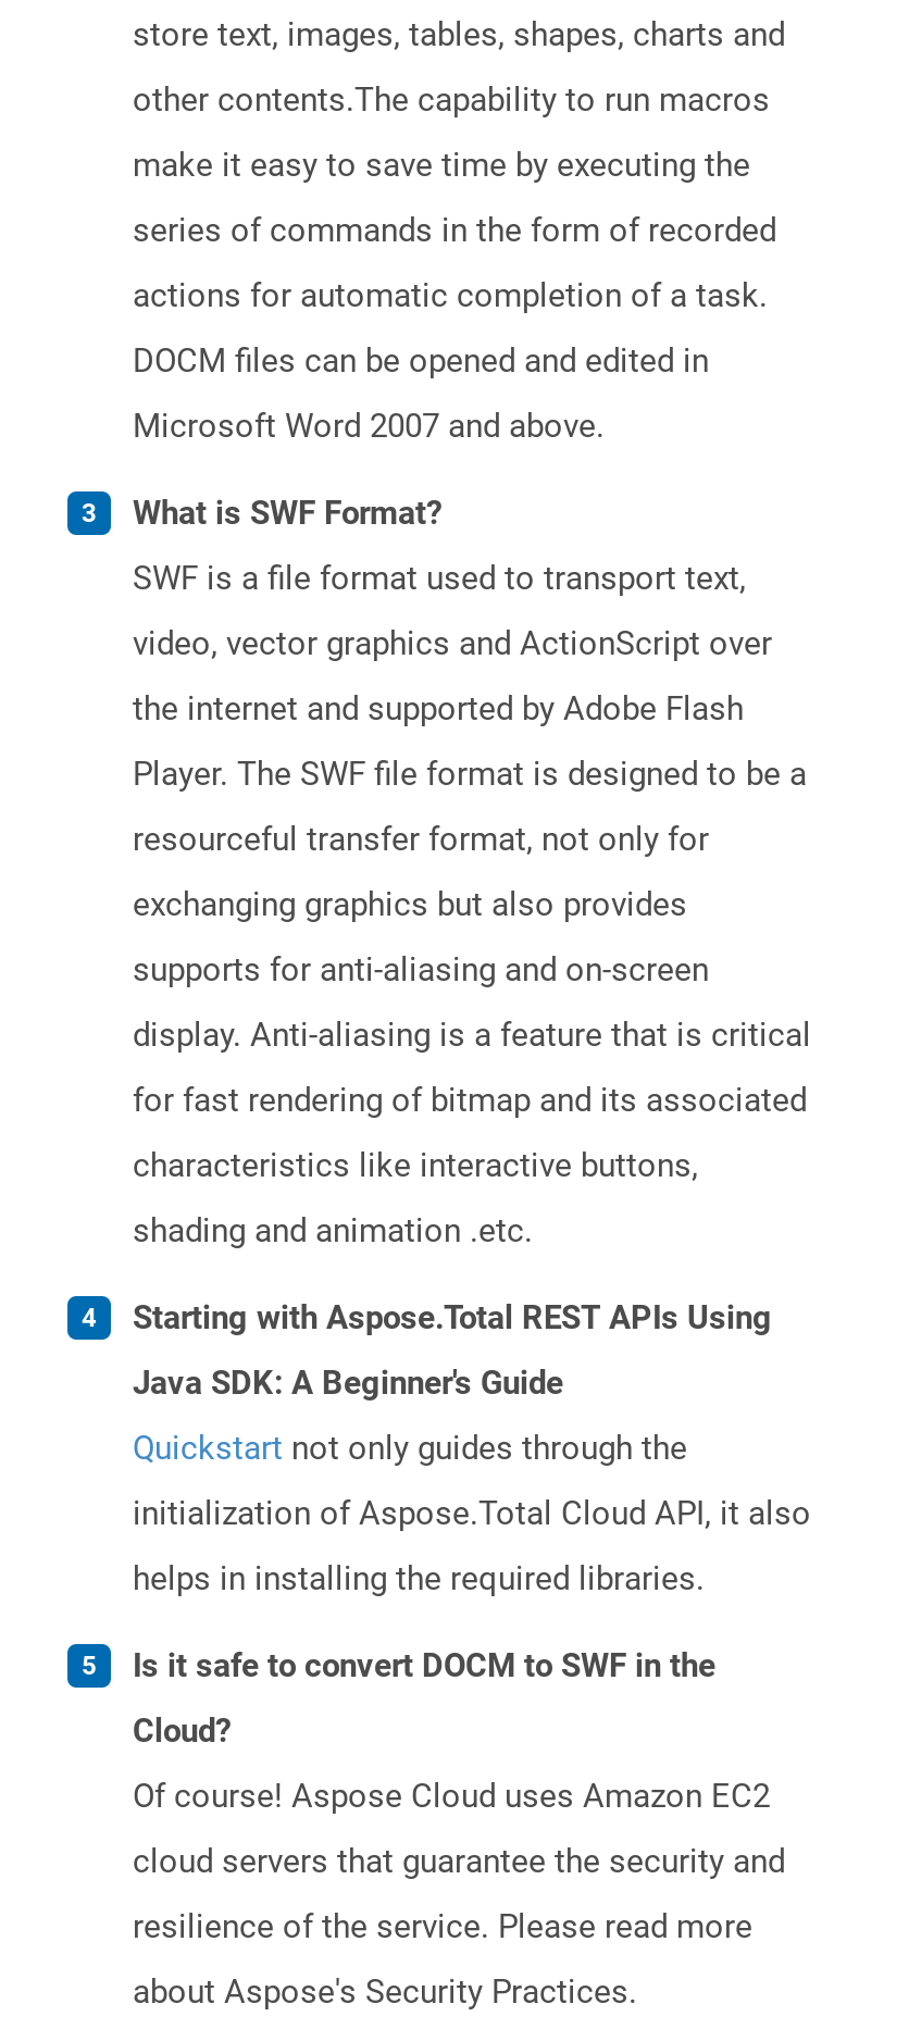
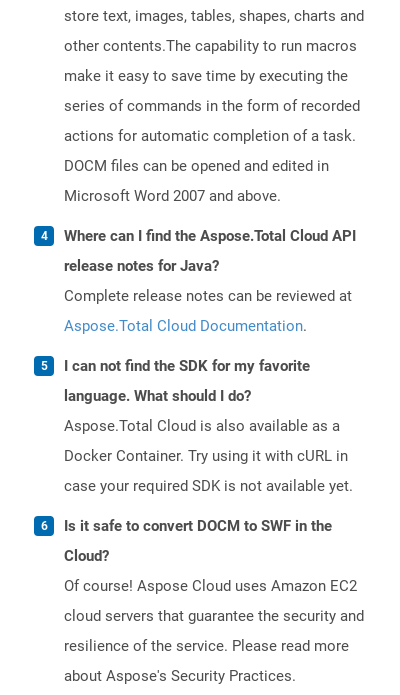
[133,494,811,1599] What is SWF Format? | SWF is a file format used to transport text, | video, vector graphics and ActionScript over | the internet and supported by Adobe Flash | Player. The SWF file format is designed to be a | resourceful transfer format, not only for | exchanging graphics but also provides | supports for anti-aliasing and on-screen | display. Anti-aliasing is a feature that is critical | for fast rendering of bitmap and its associated | characteristics like interactive buttons, | shading and animation .etc. | Starting with Aspose.Total REST APIs Using | Java SDK: A Beginner's Guide | Quickstart not only guides through the | initialization of Aspose.Total Cloud API, it also | helps in installing the required libraries. -> [64,227,356,495] Where can I find the Aspose.Total Cloud API | release notes for Java? | Complete release notes can be reviewed at | Aspose.Total Cloud Documentation. | I can not find the SDK for my favorite | language. What should I do? | Aspose.Total Cloud is also available as a | Docker Container. Try using it with cURL in | case your required SDK is not available yet.

